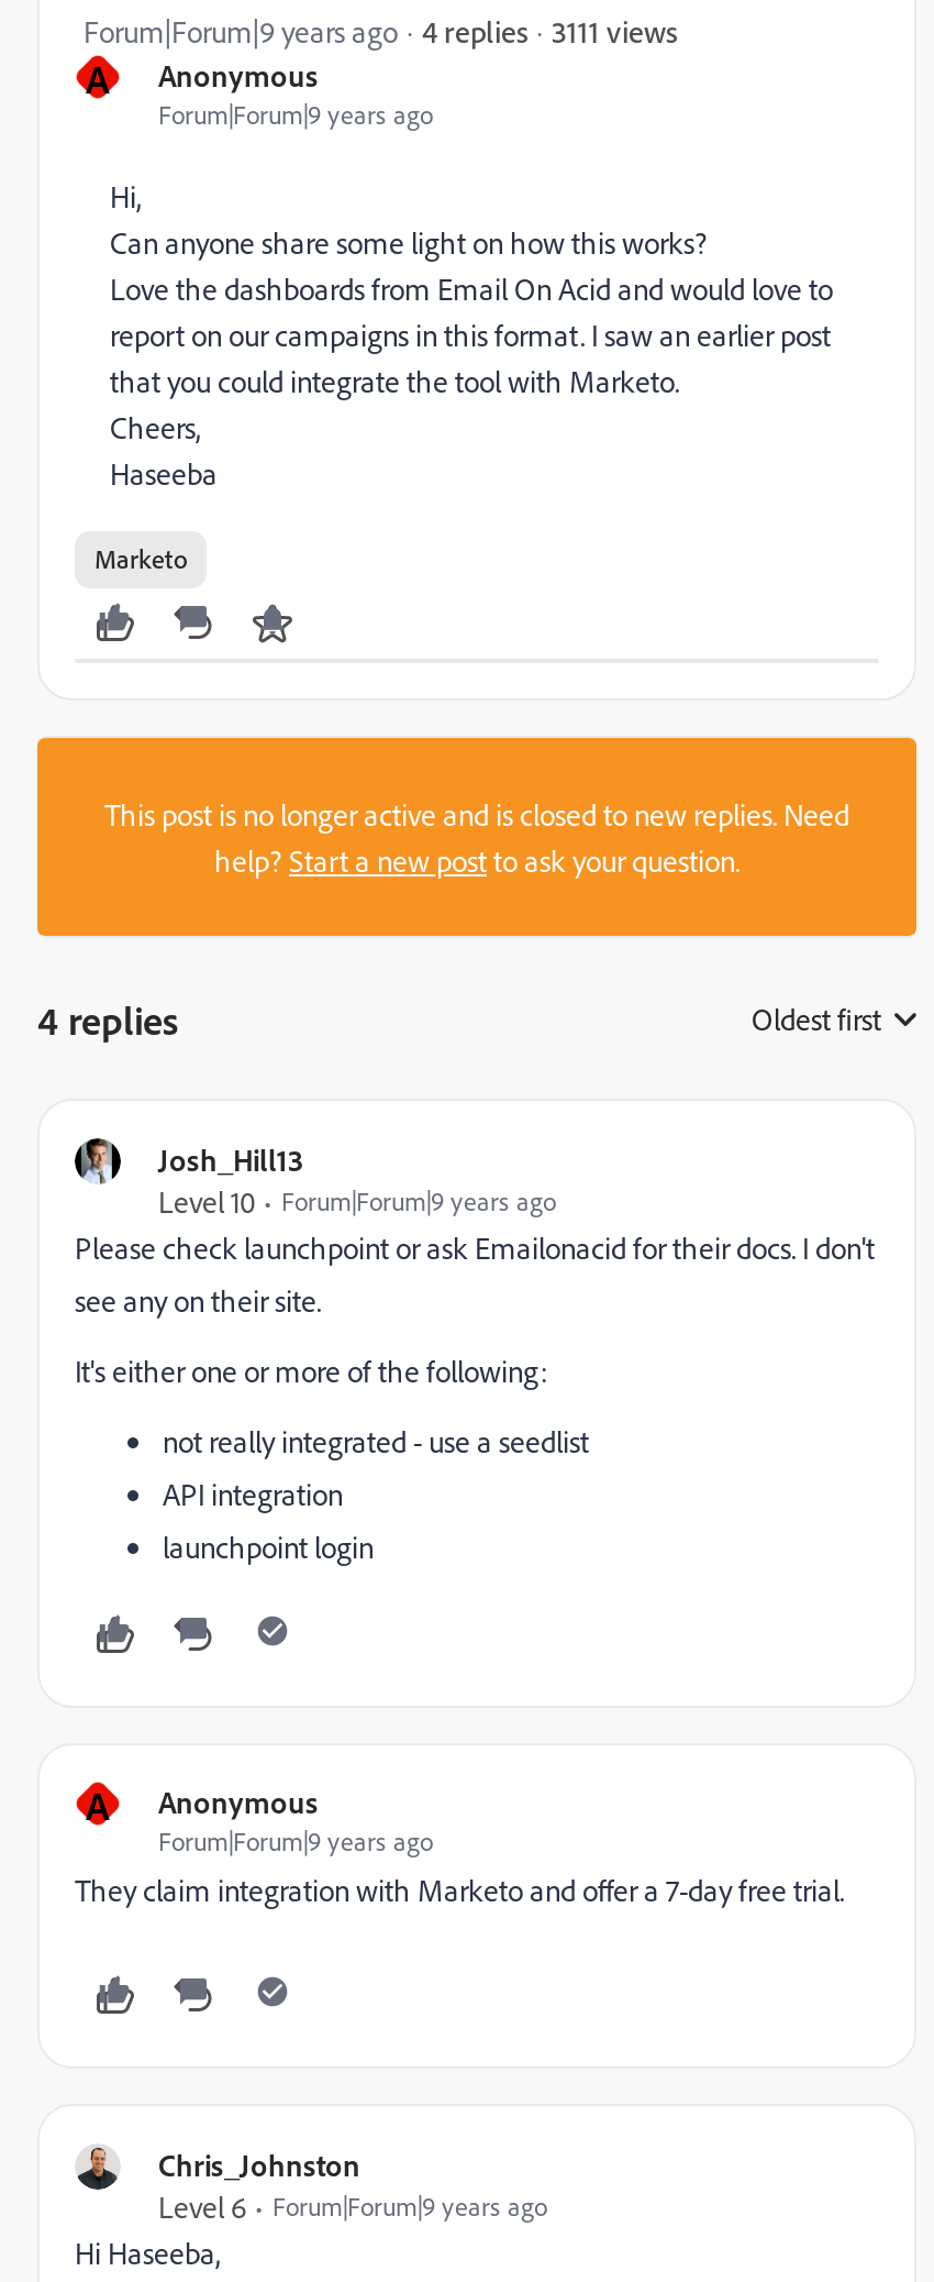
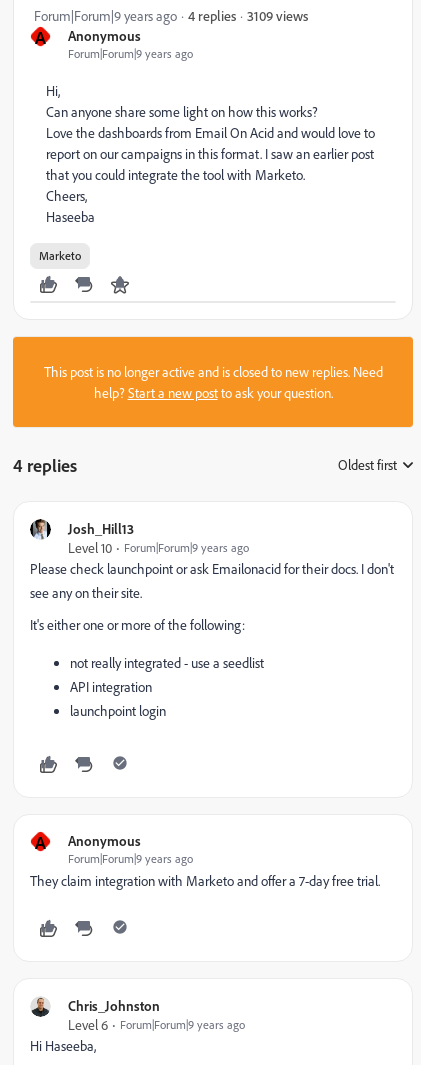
[552,11,677,48] 3111 views -> [247,6,308,23] 3109 views

